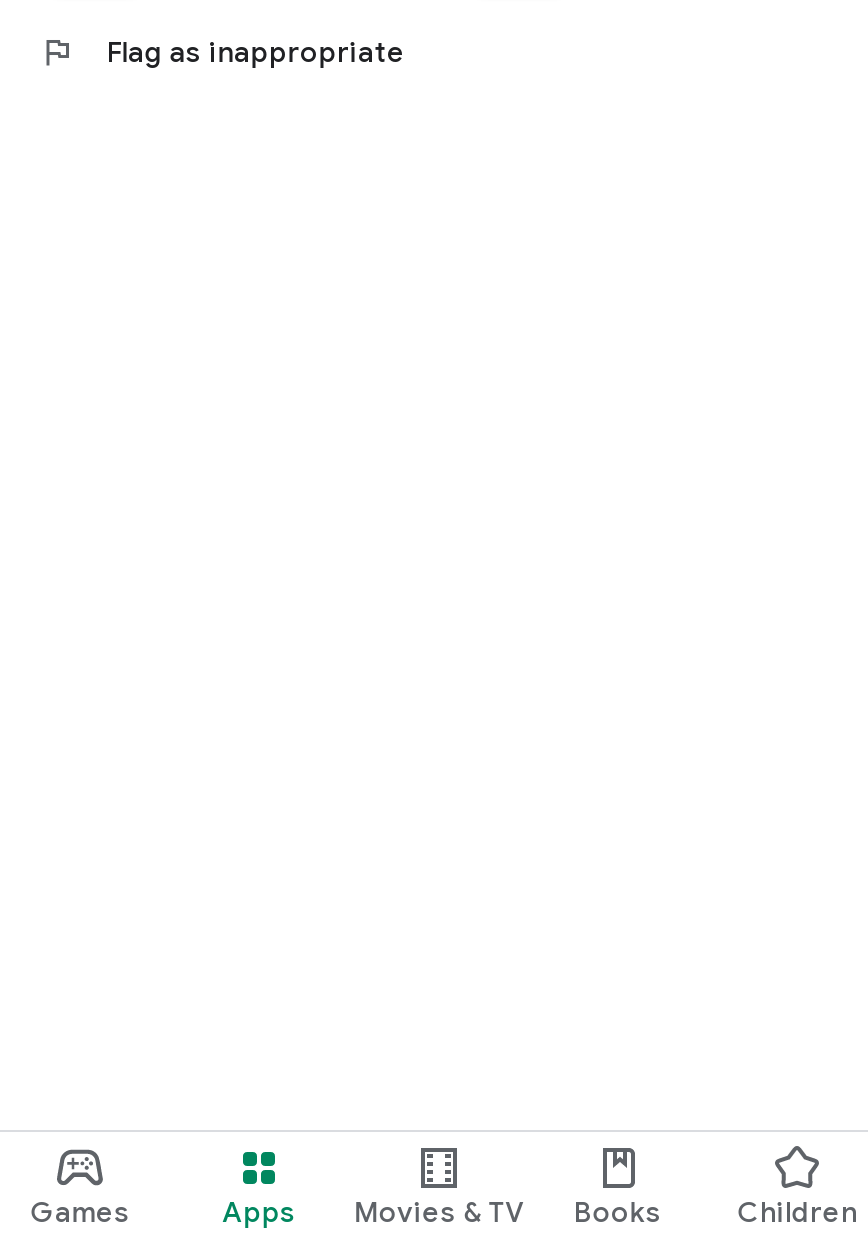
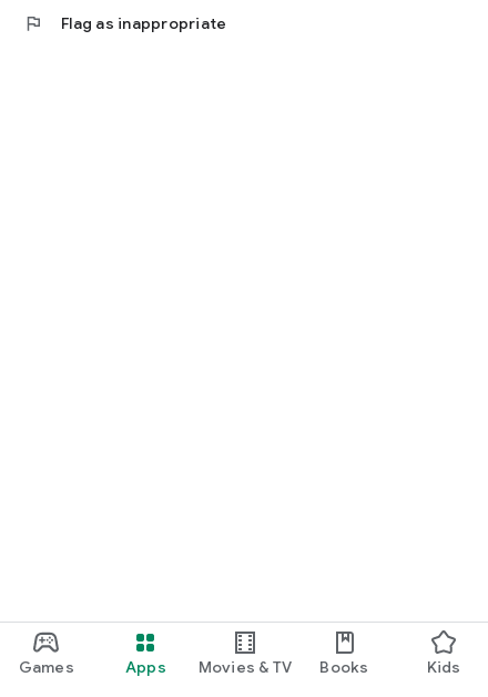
[737,1193,857,1229] Children -> [427,656,461,676] Kids

